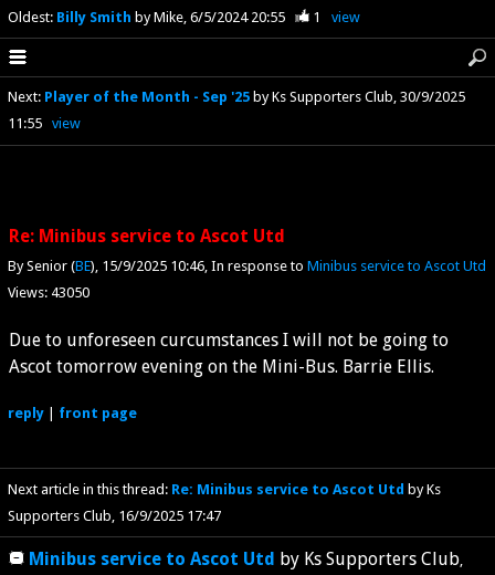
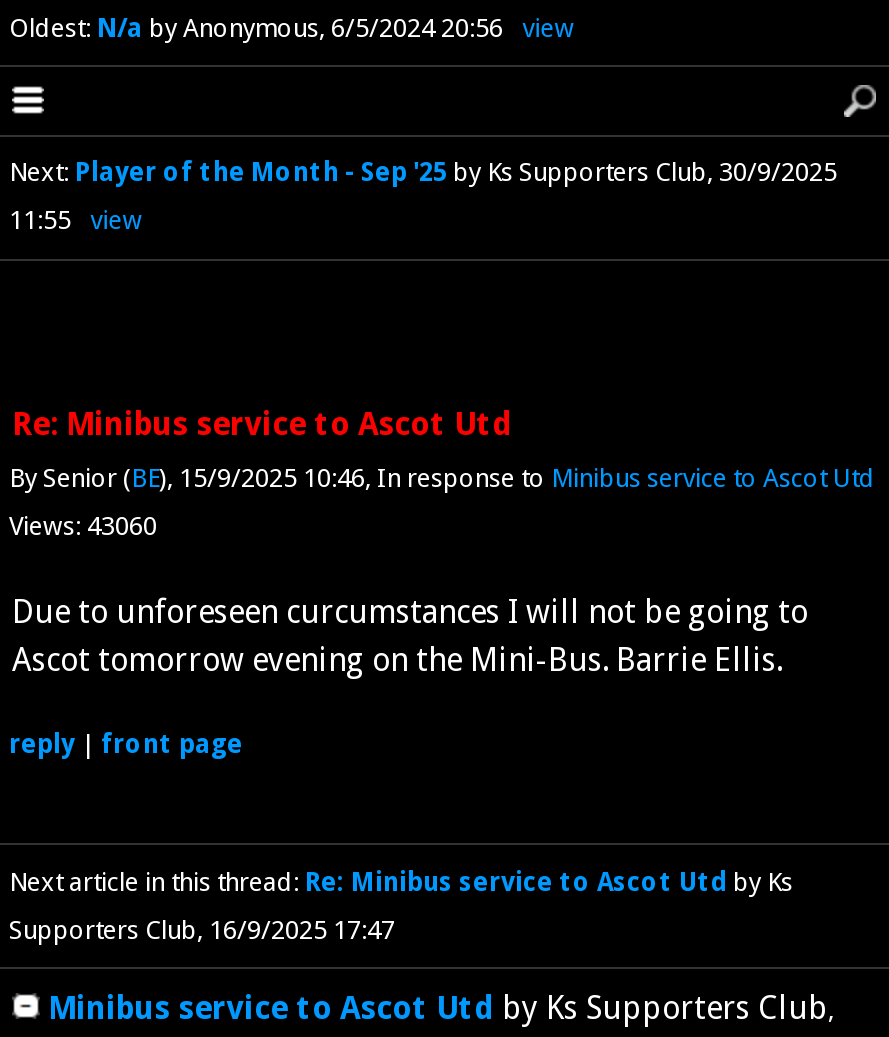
[7,8,321,25] Oldest: Billy Smith by Mike 6/5/2024 20:55 | 1 -> [9,12,503,42] Oldest: N/a by Anonymous 6/5/2024 20:56
[7,285,89,301] Views: 43050 -> [9,512,157,542] Views: 43060

